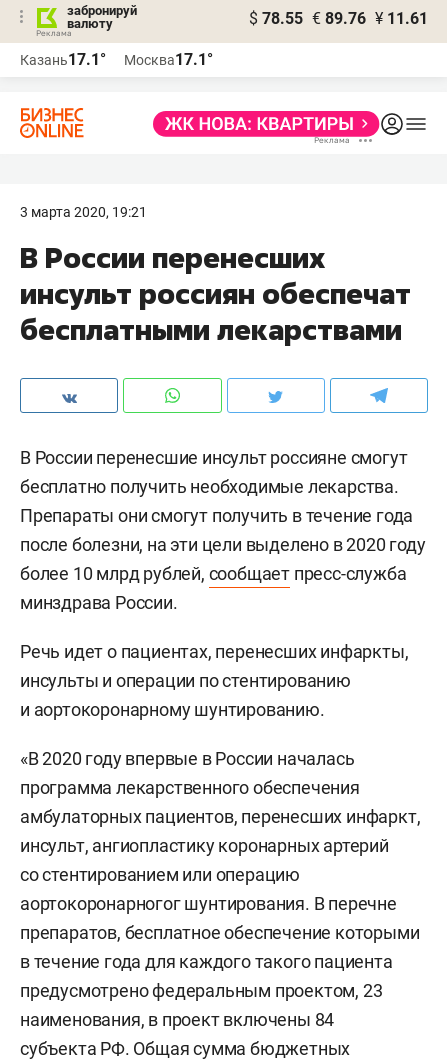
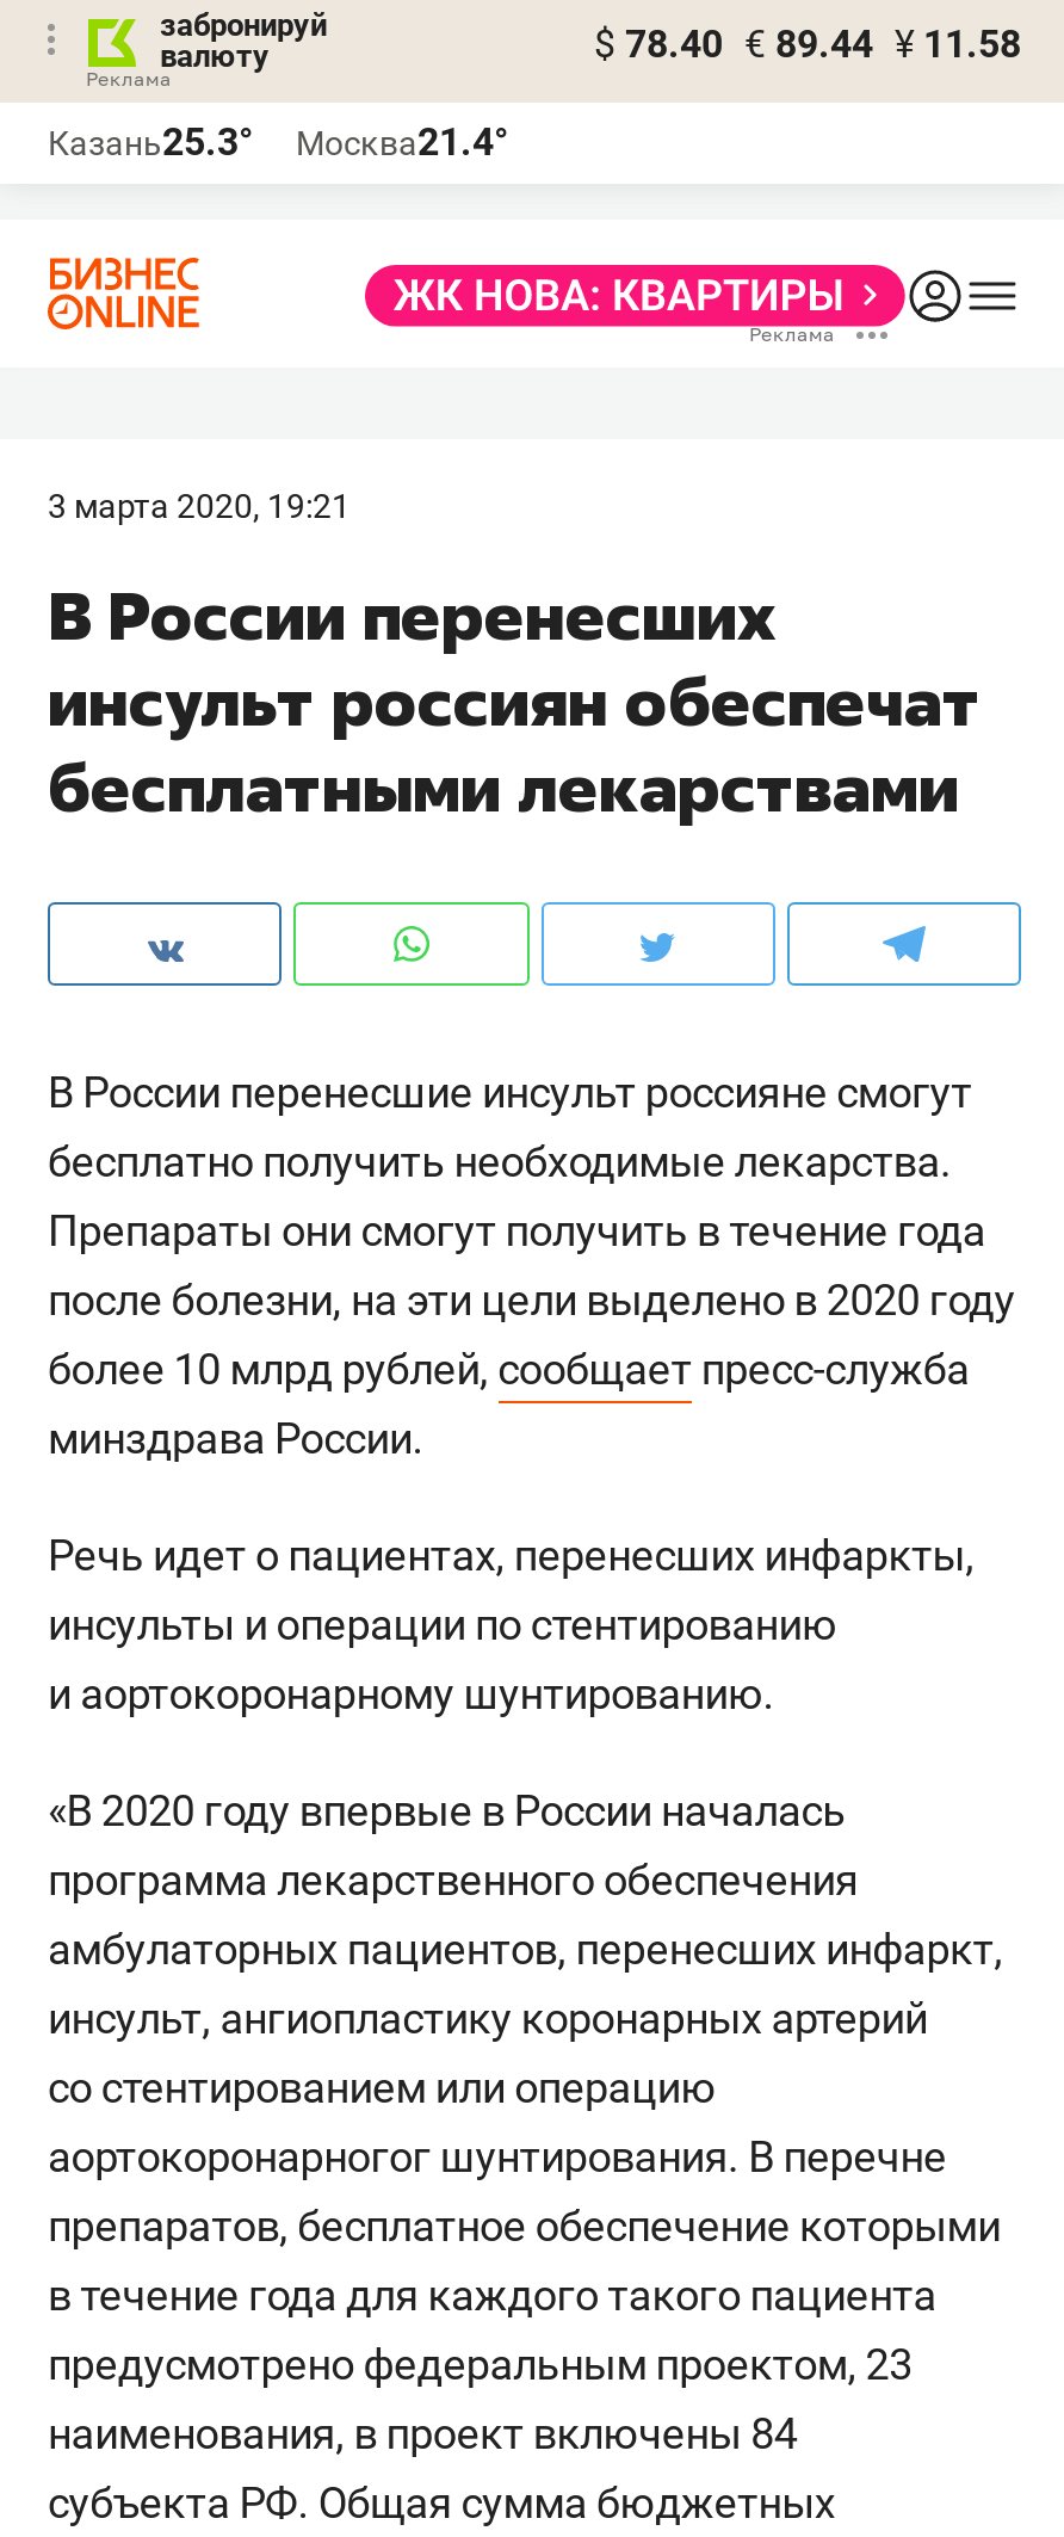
[249,9,428,28] $ 78.55 € 89.76 ¥ 11.61 -> [594,21,1021,67] $ 78.40 € 89.44 ¥ 11.58
[20,50,106,69] Казань17.1° -> [48,119,253,165] Казань25.3°
[124,50,213,69] Москва17.1° -> [296,119,508,165] Москва21.4°

